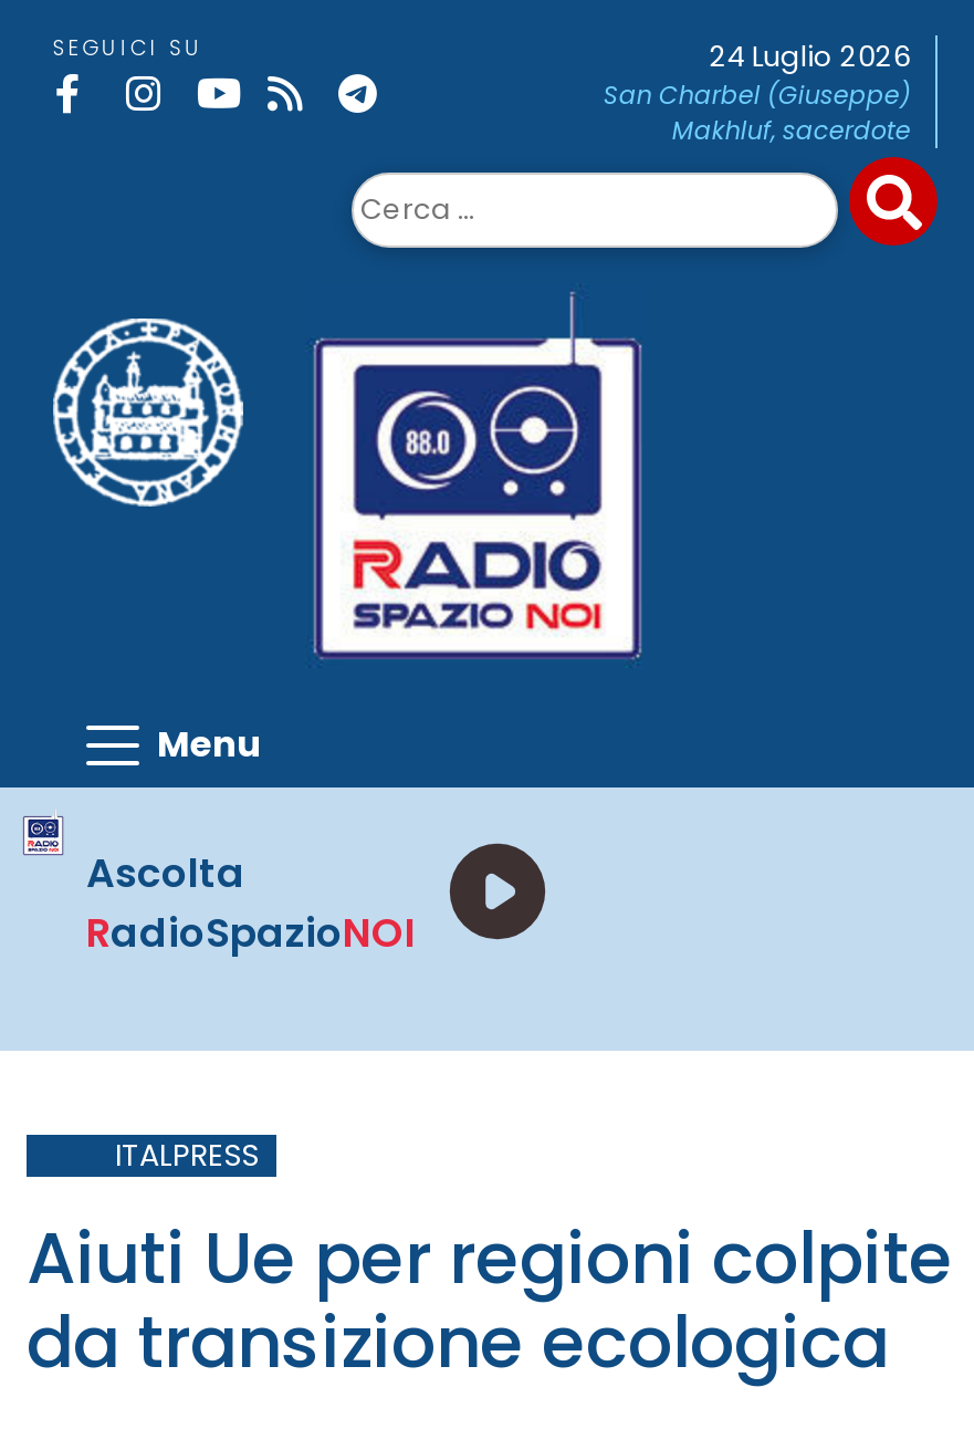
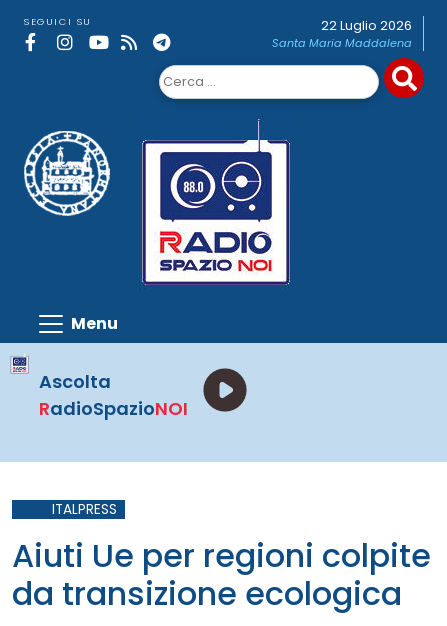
[603,38,911,148] 24 Luglio 2026 | San Charbel (Giuseppe) | Makhluf, sacerdote -> [272,17,412,51] 22 Luglio 2026 | Santa Maria Maddalena

